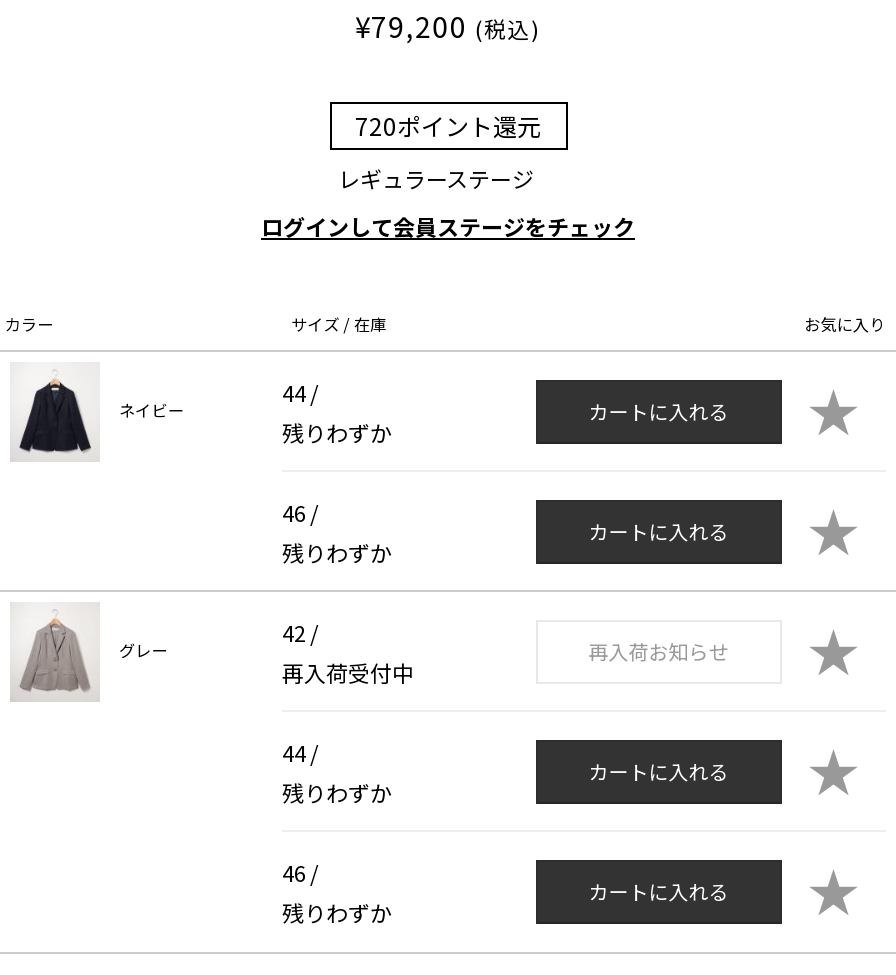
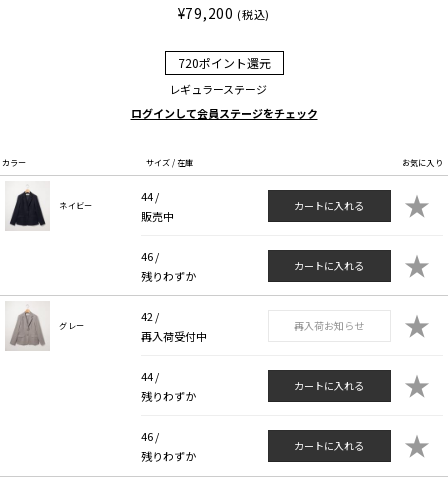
[282,416,392,448] 残りわずか -> [141,208,174,224] 販売中

